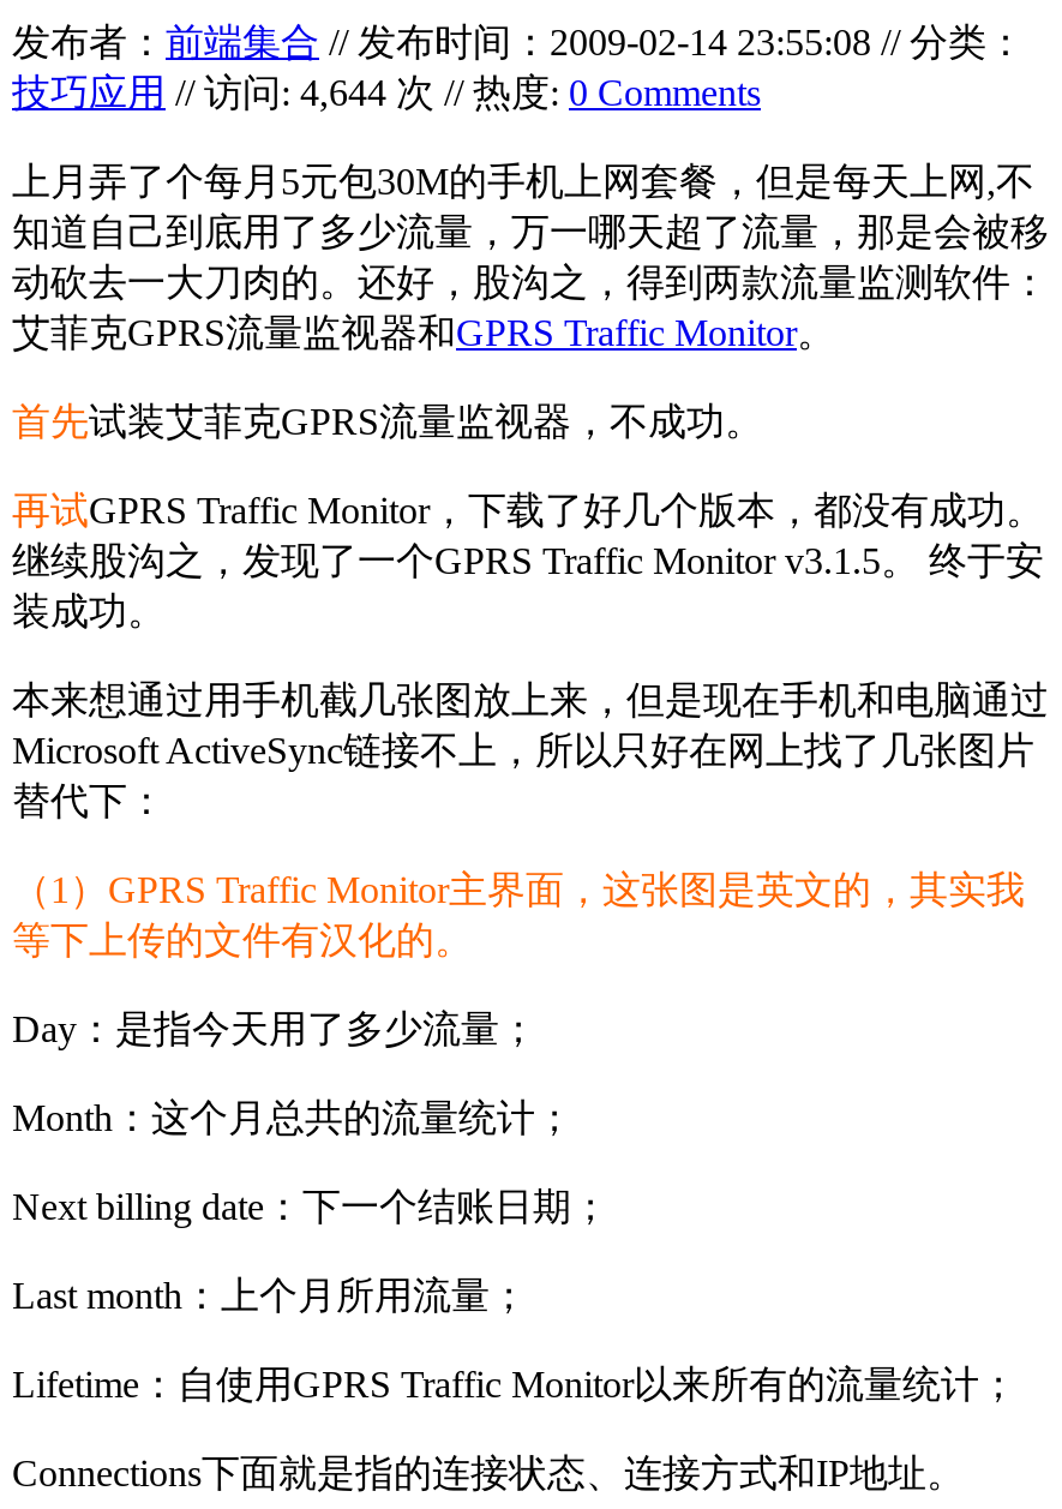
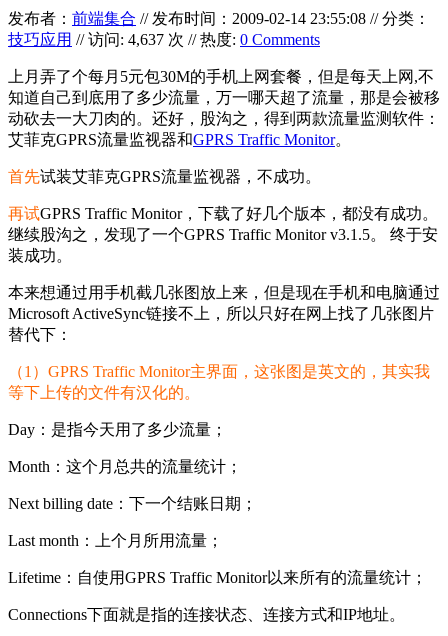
[12,73,761,114] 技巧应用// 访问: 4,644 次 // 热度: 0 Comments -> [8,31,320,48] 技巧应用// 访问: 4,637 次 // 热度: 0 Comments

